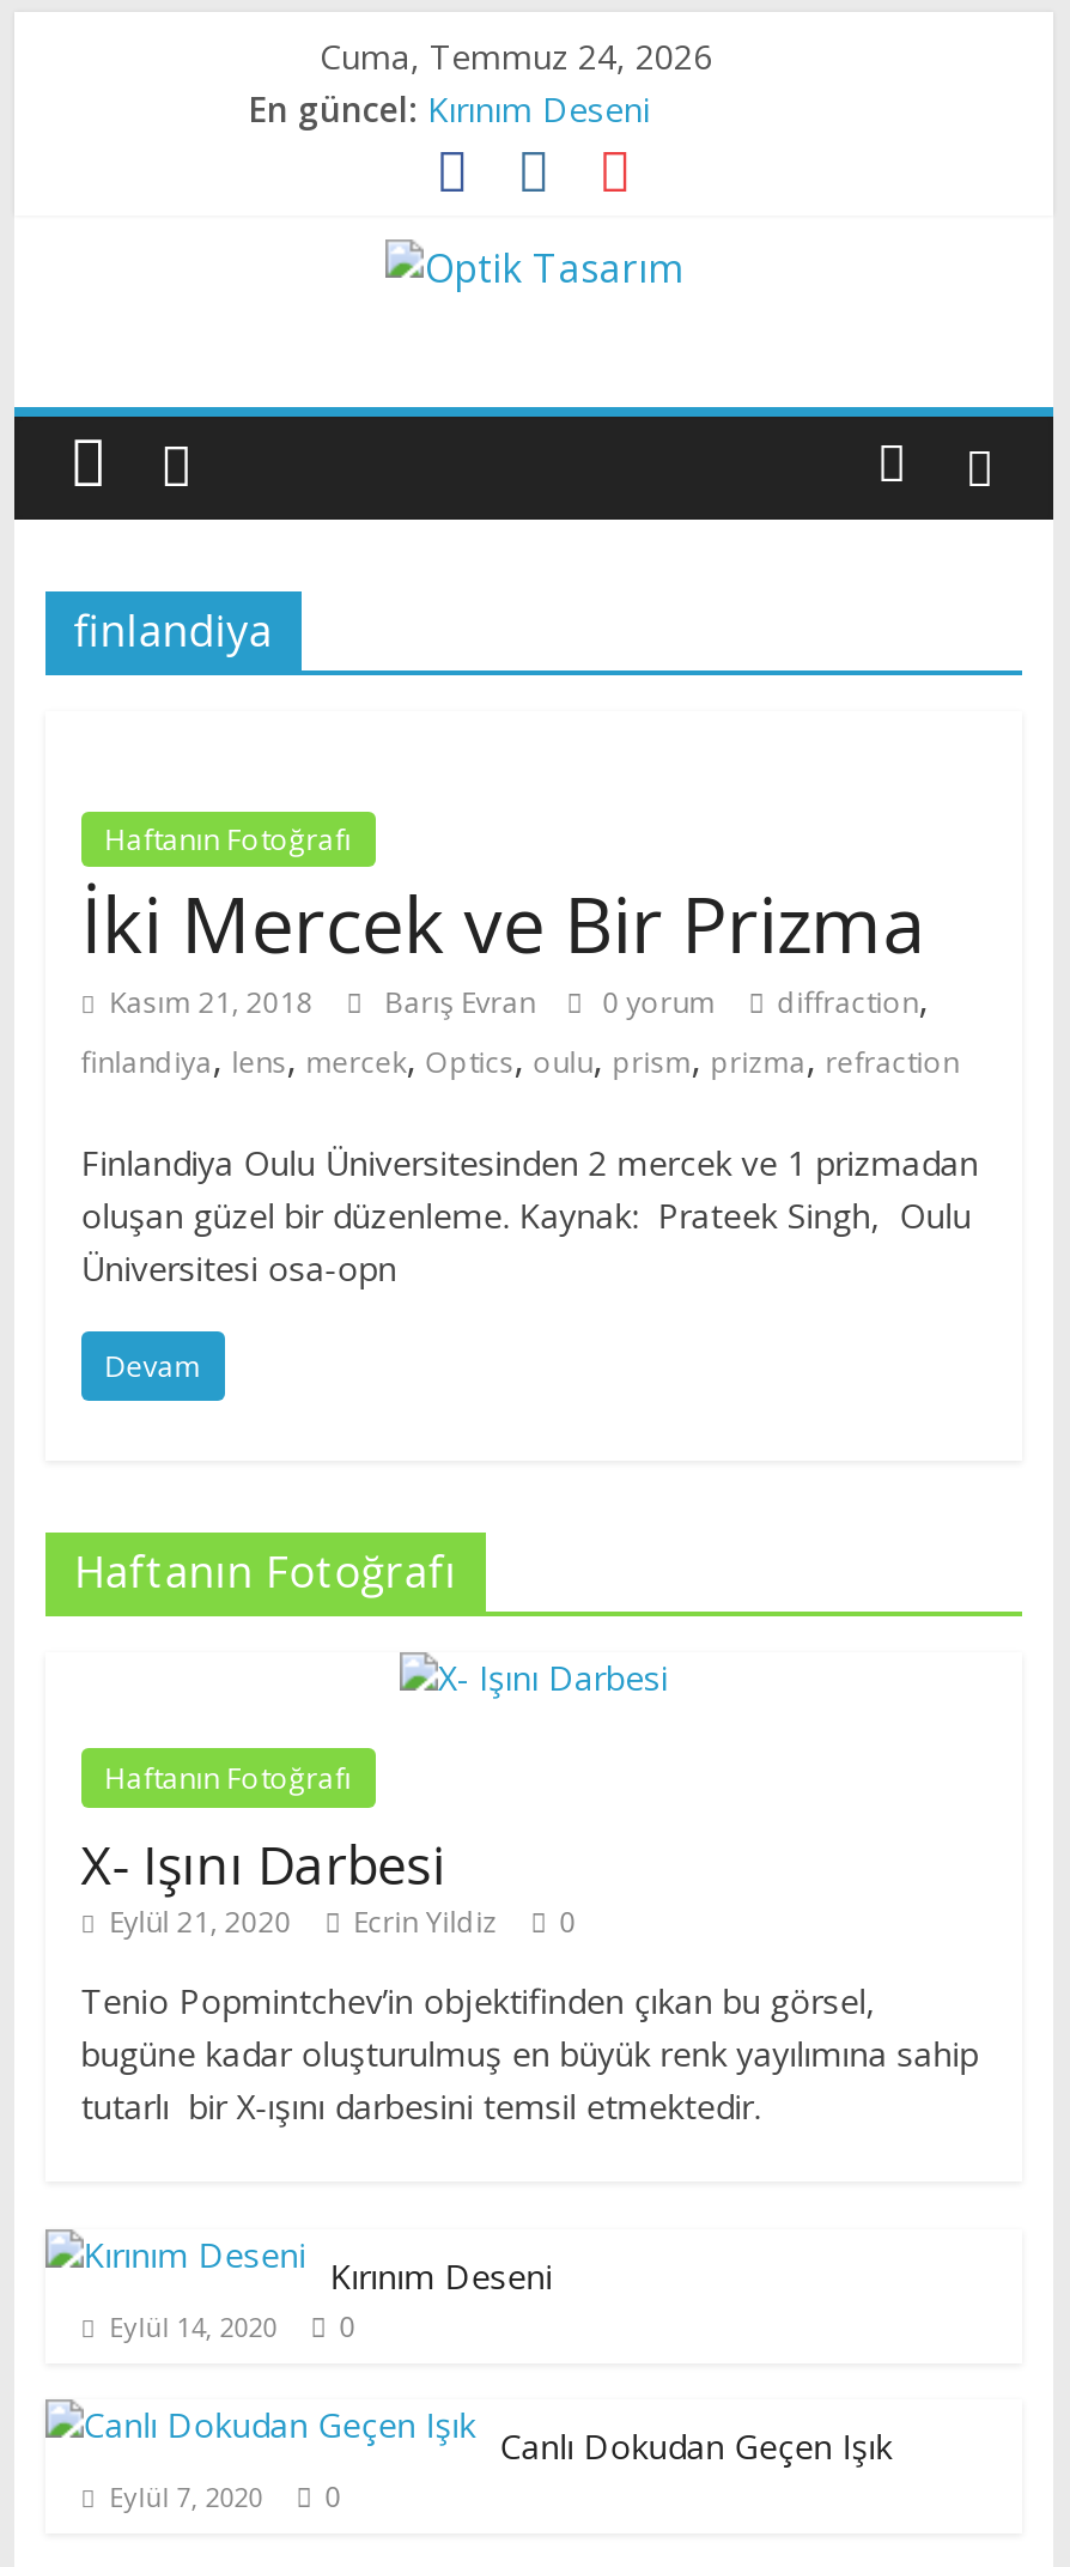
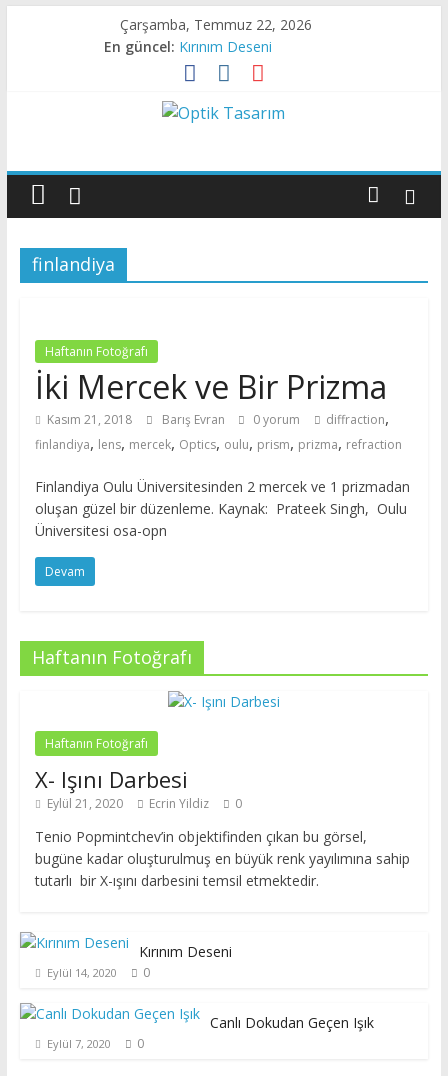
[320,34,712,79] Cuma, Temmuz 24, 2026 -> [120,15,312,34] Çarşamba, Temmuz 22, 2026

